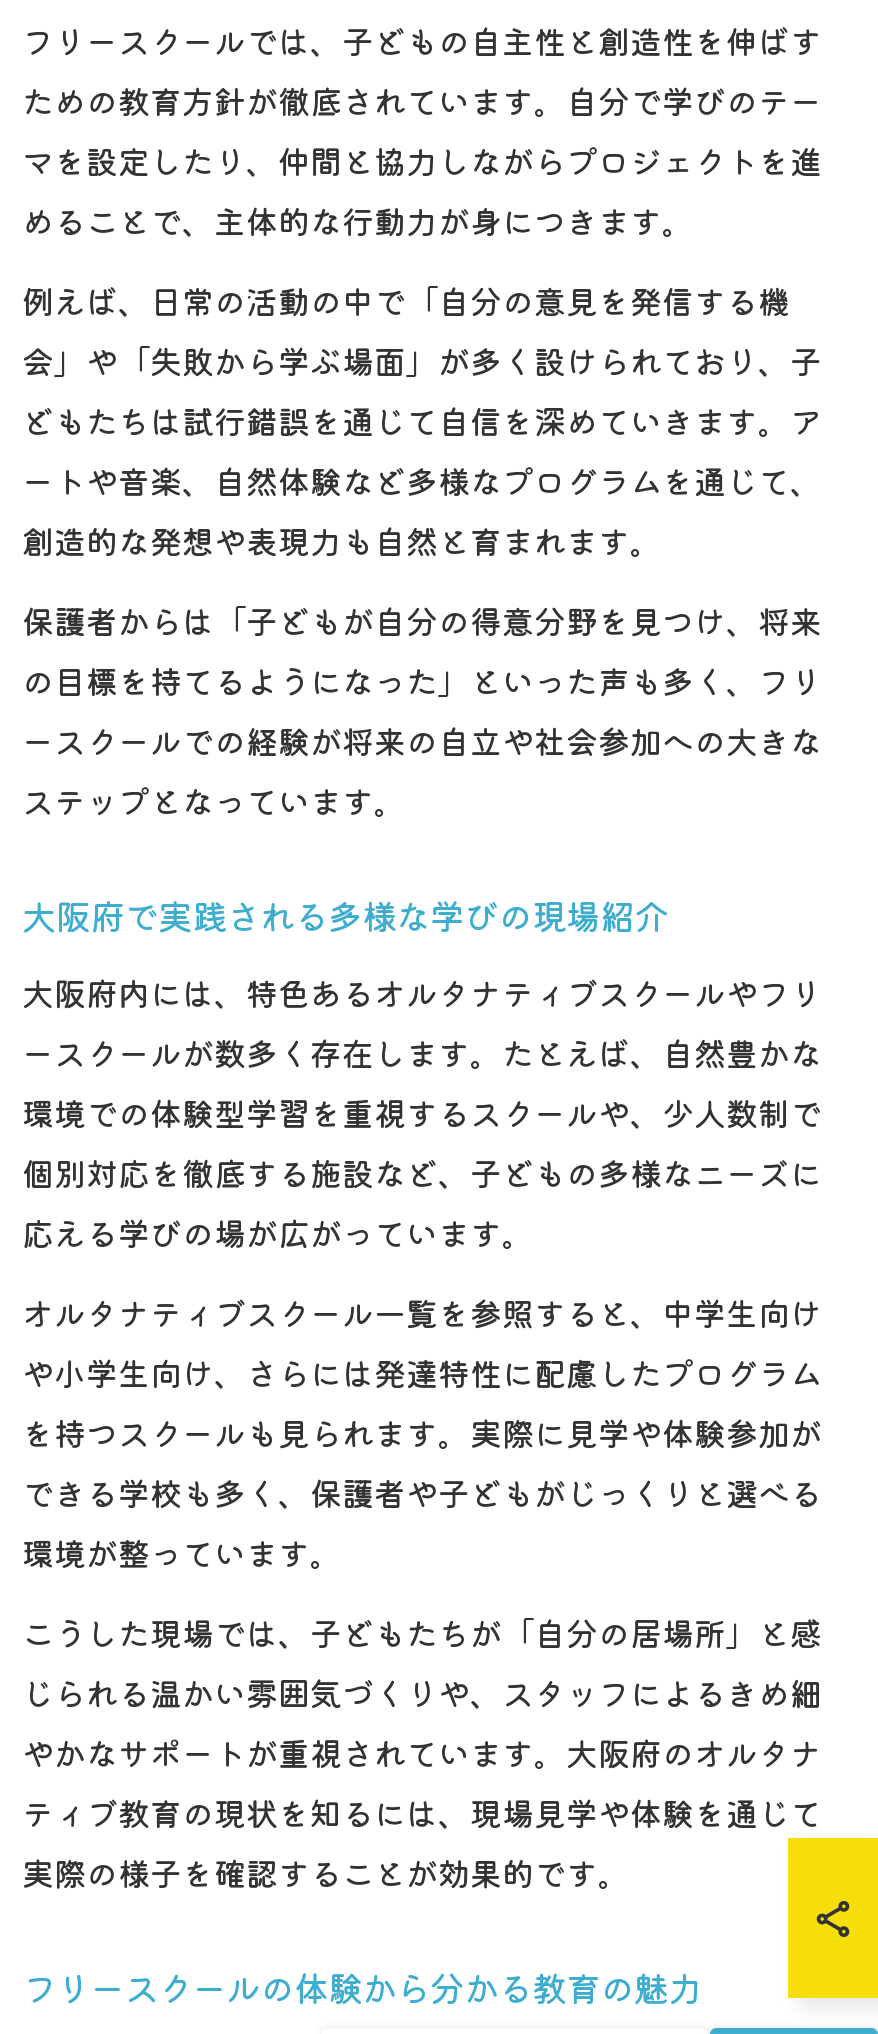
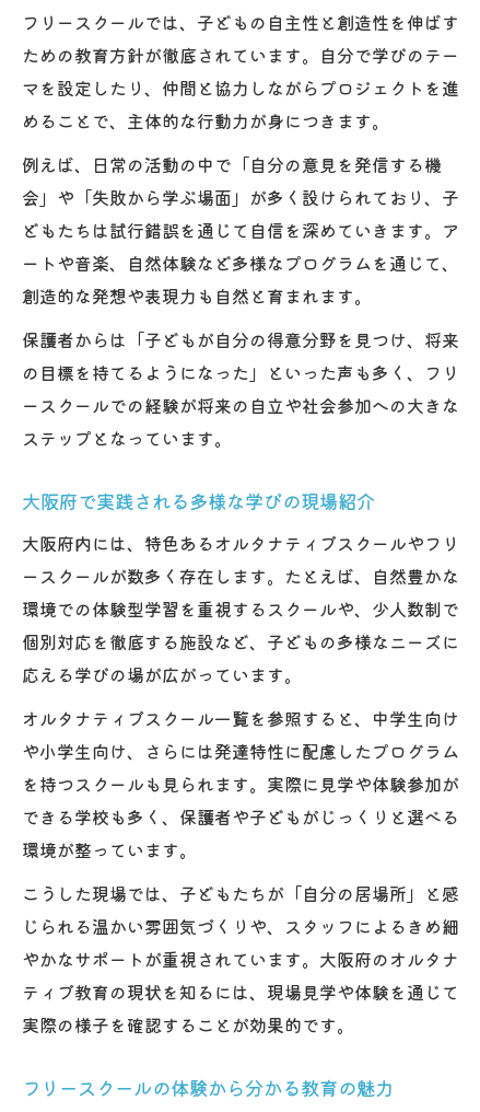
[786,1836,872,2002] [image] -> none

